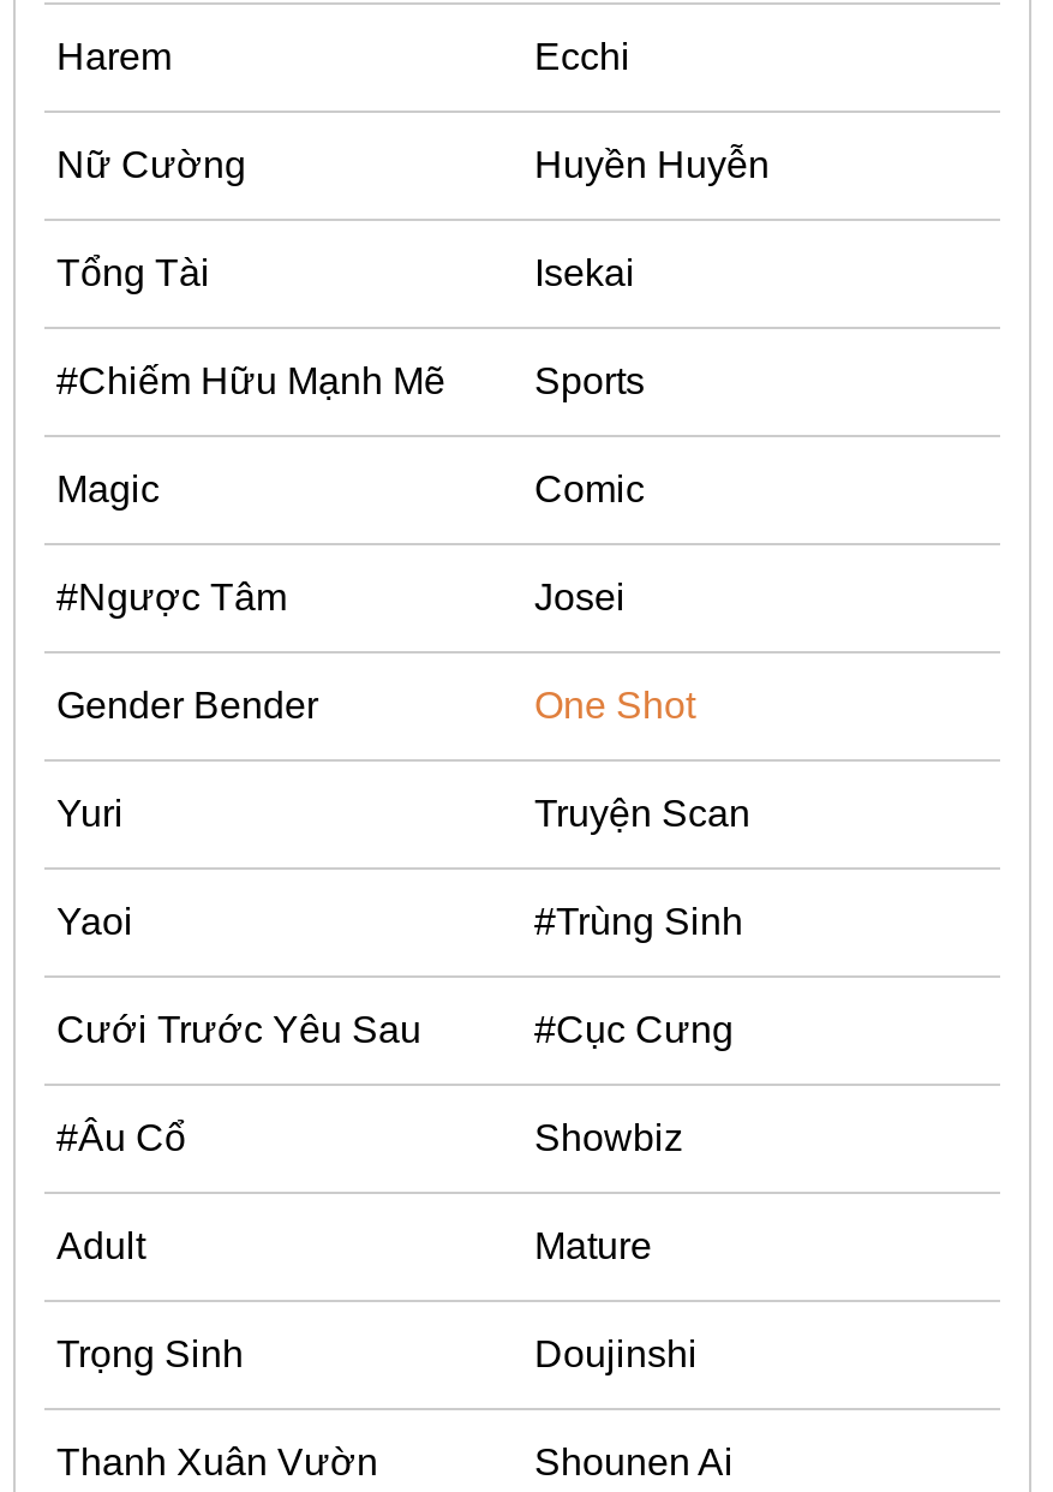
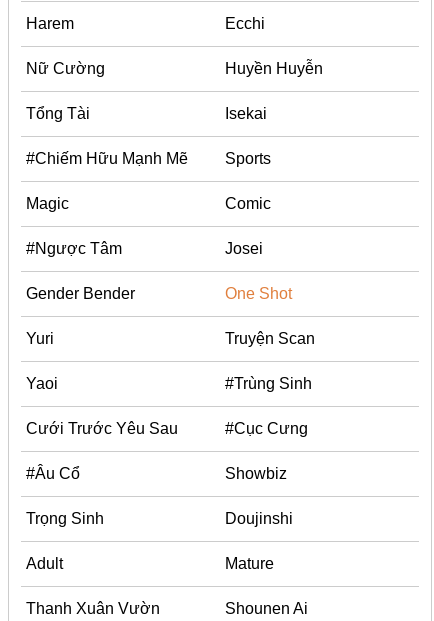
moved [56,1225,652,1266] -> [26,555,274,572]: Adult | Mature
moved [56,1333,698,1374] -> [26,510,293,527]: Trọng Sinh | Doujinshi

